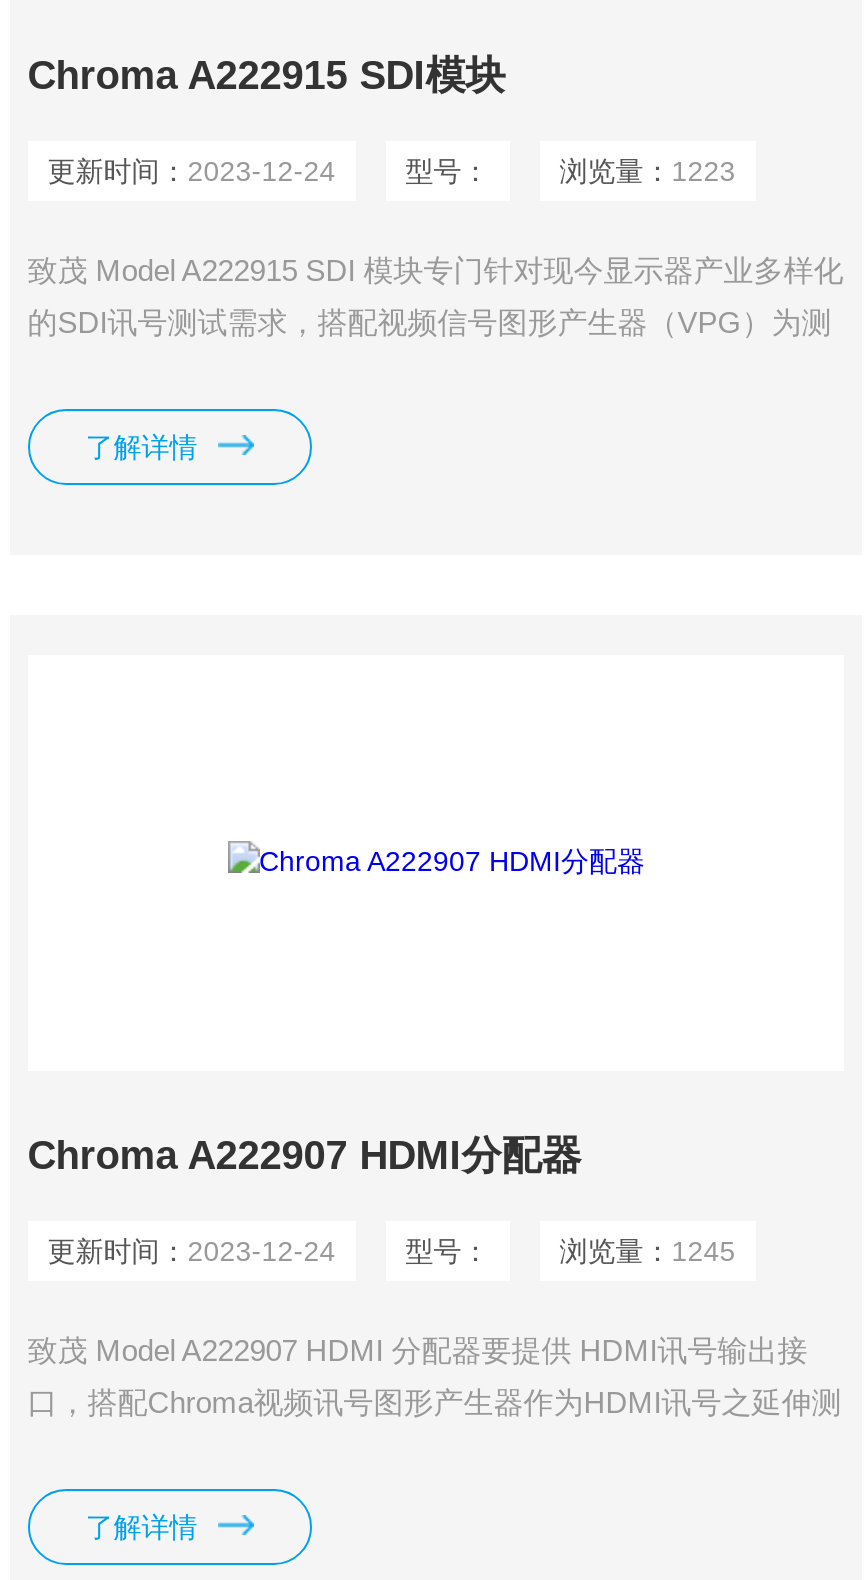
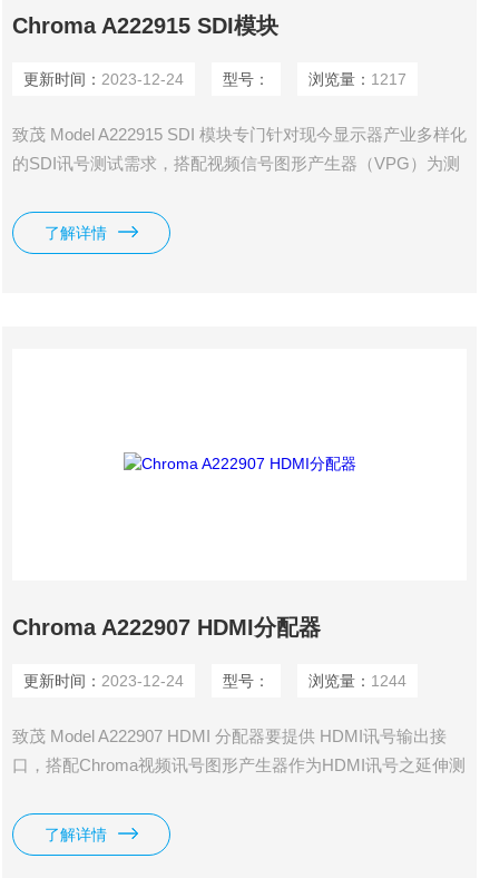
[559,154,735,186] 浏览量：1223 -> [308,70,406,87] 浏览量：1217
[559,1234,735,1266] 浏览量：1245 -> [308,671,406,689] 浏览量：1244

